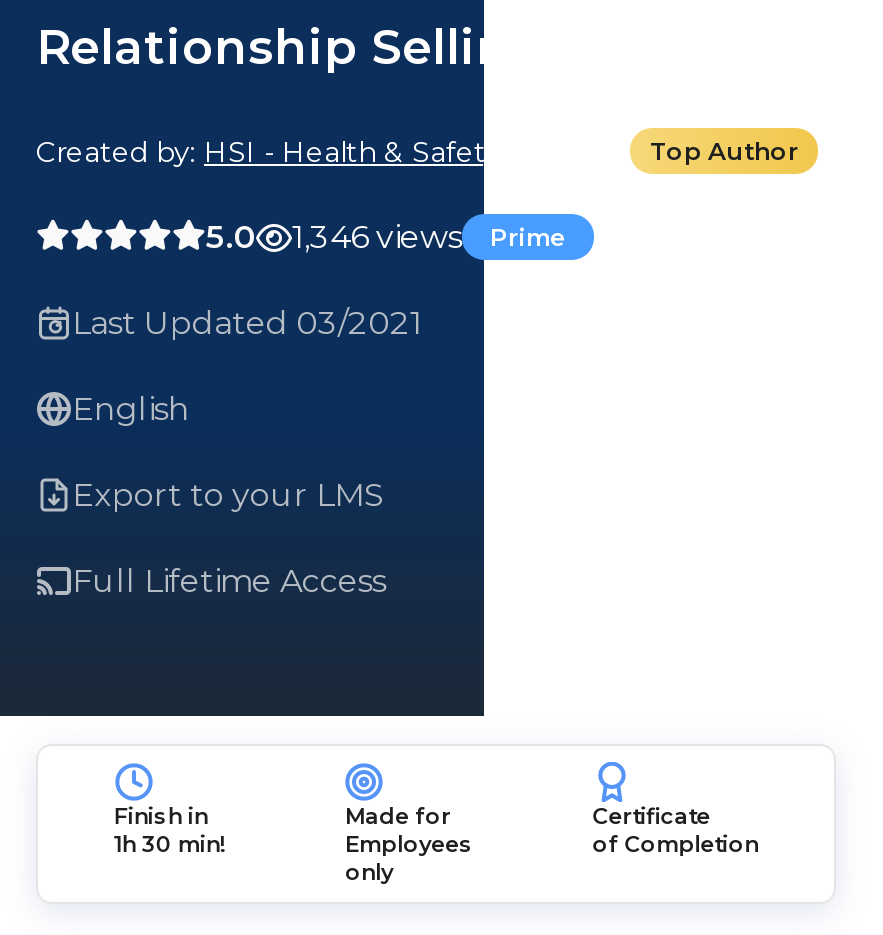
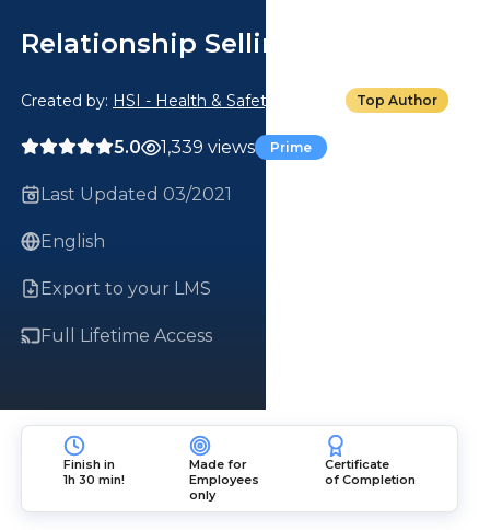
[206,218,566,256] 5.0 1,346 views Prime -> [114,137,312,158] 5.0 1,339 views Prime

